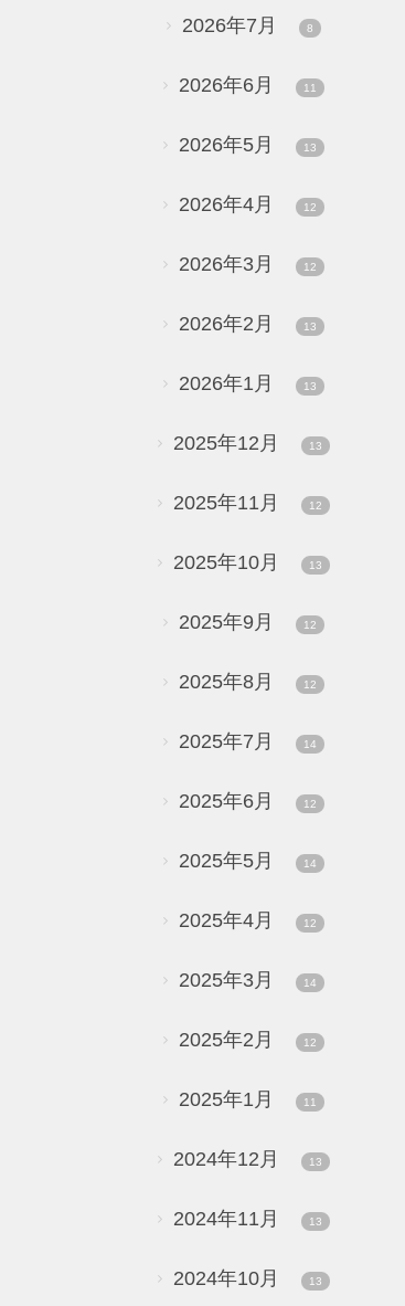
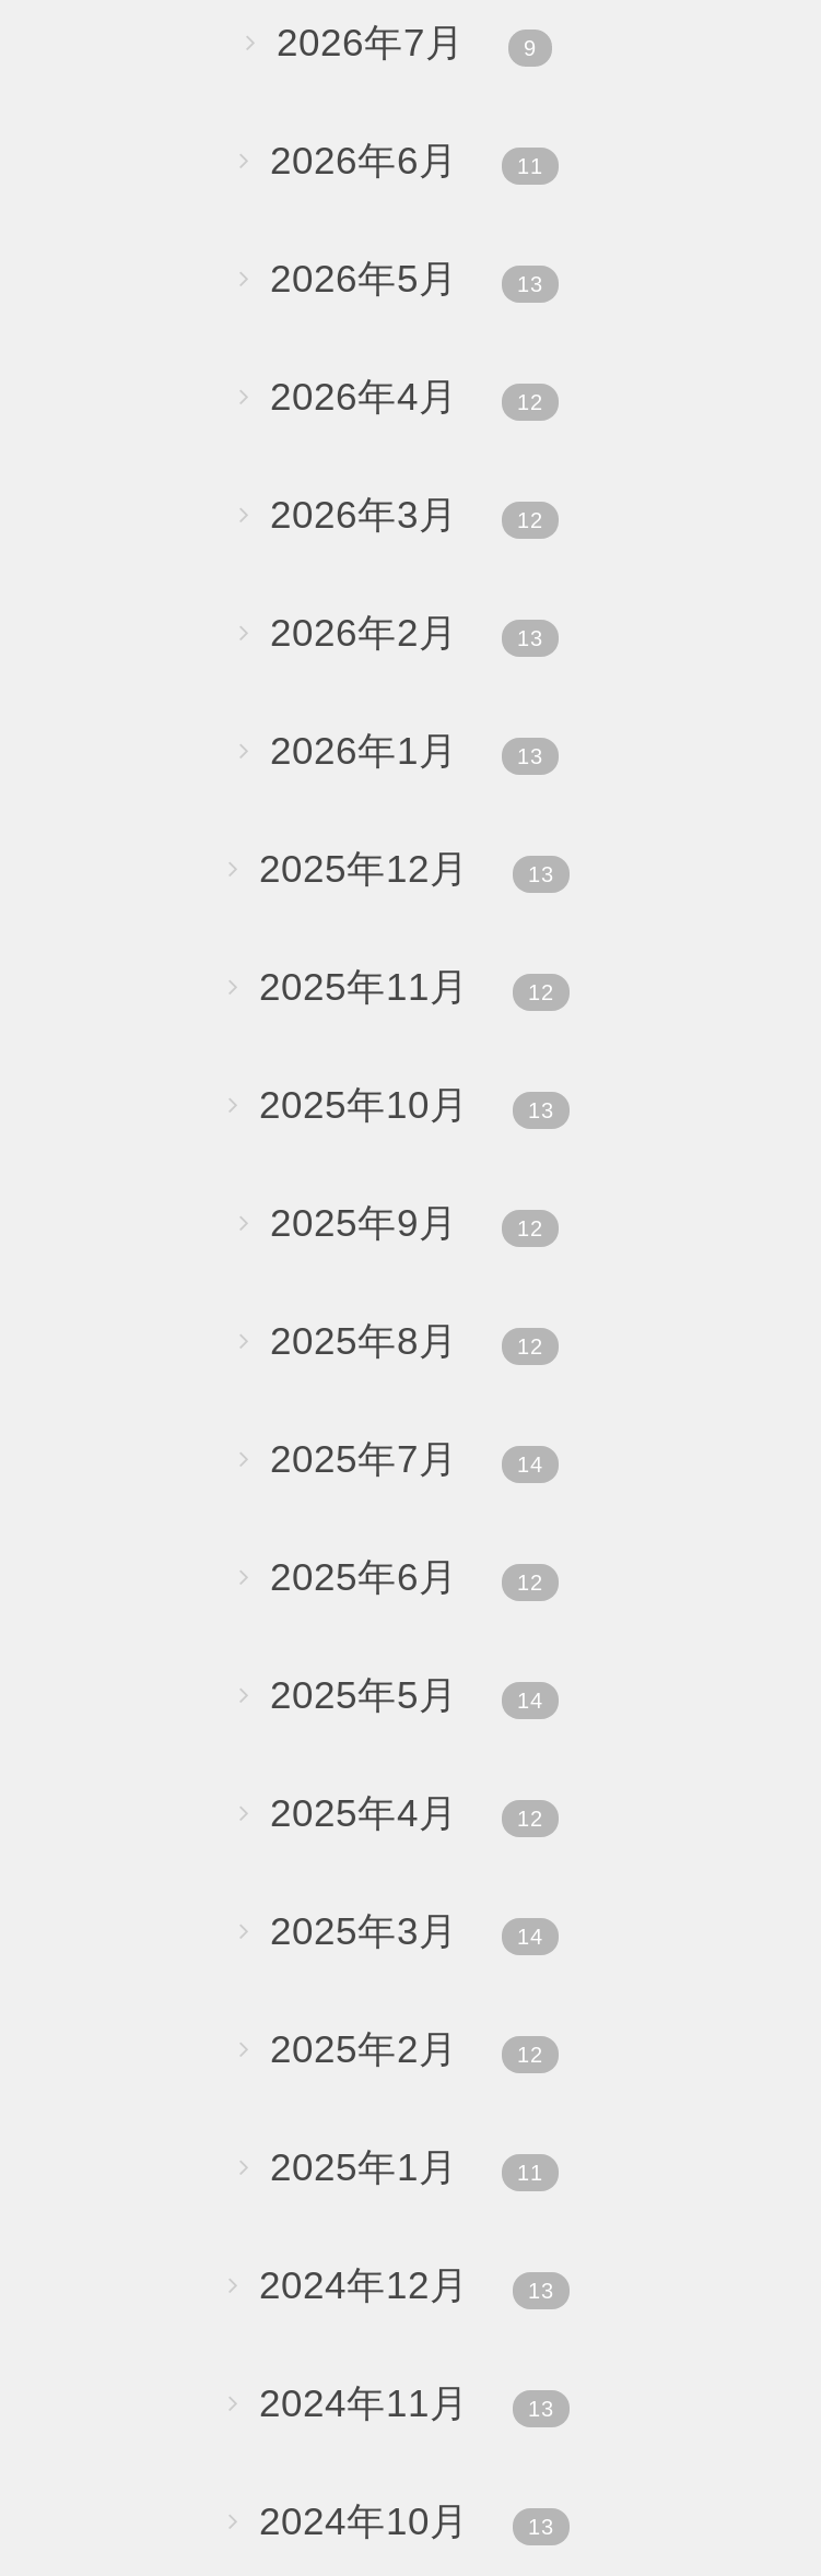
[182,14,313,36] 2026年7月 8 -> [277,21,537,64] 2026年7月 9

